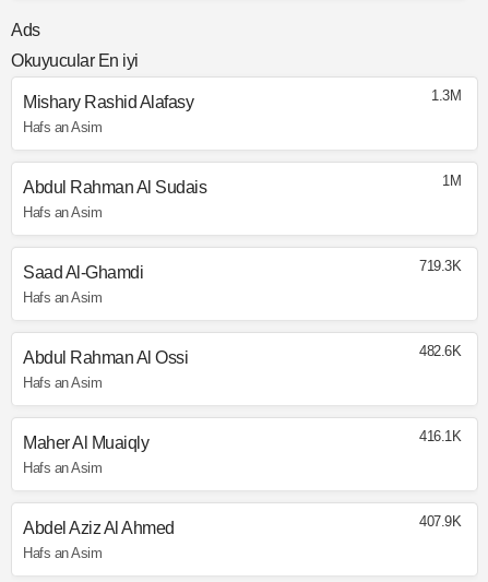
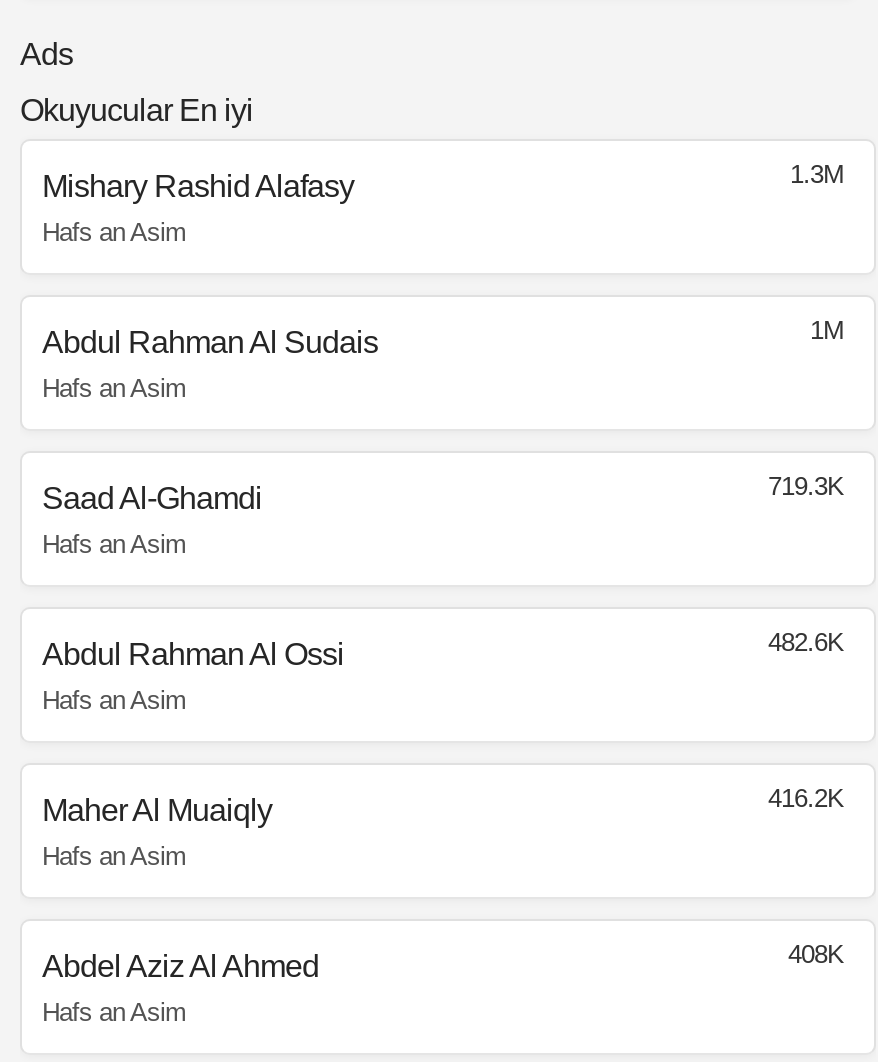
[419,428,461,445] 416.1K -> [768,784,844,814] 416.2K
[419,514,461,530] 407.9K -> [788,940,844,970] 408K

